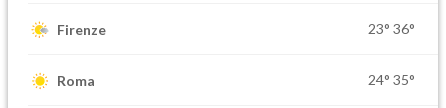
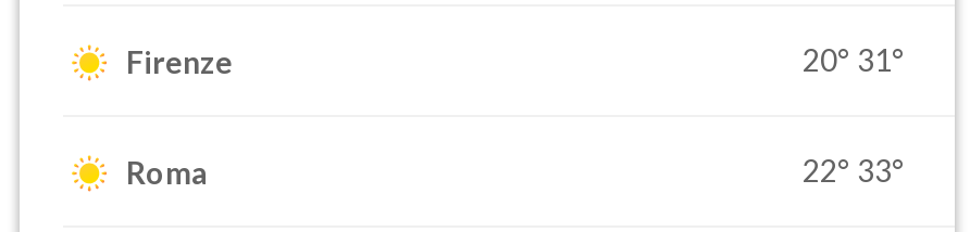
[368,20,415,37] 23° 36° -> [803,41,905,78] 20° 31°
[368,71,415,88] 24° 35° -> [803,152,905,188] 22° 33°

